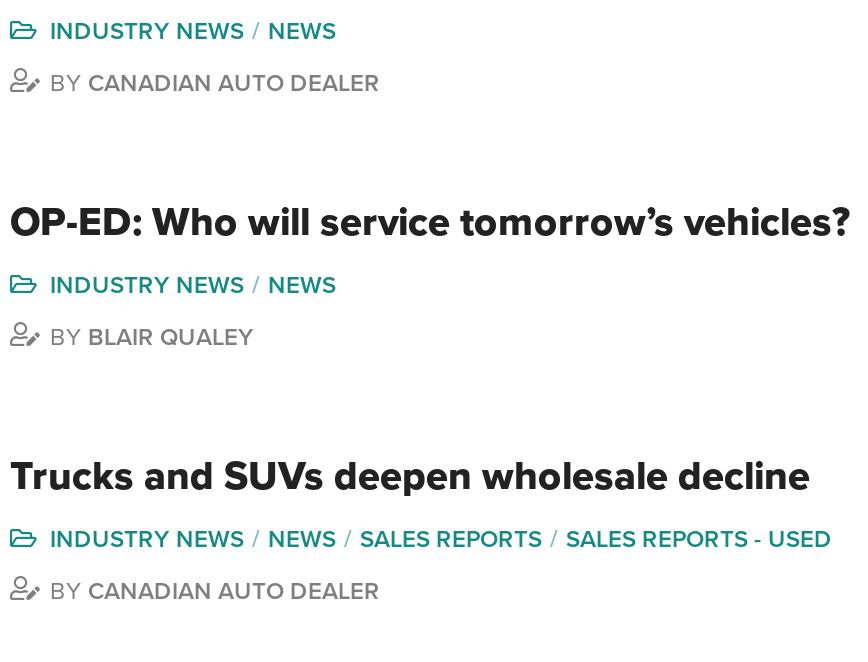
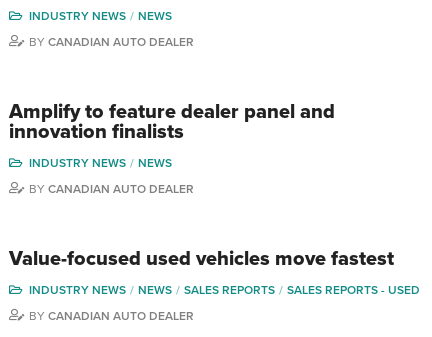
[10,200,850,248] OP-ED: Who will service tomorrow’s vehicles? -> [9,100,335,144] Amplify to feature dealer panel and | innovation finalists
[50,324,254,352] BY BLAIR QUALEY -> [29,182,194,196] BY CANADIAN AUTO DEALER
[10,454,810,502] Trucks and SUVs deepen wholesale decline -> [9,247,394,271] Value-focused used vehicles move fastest

